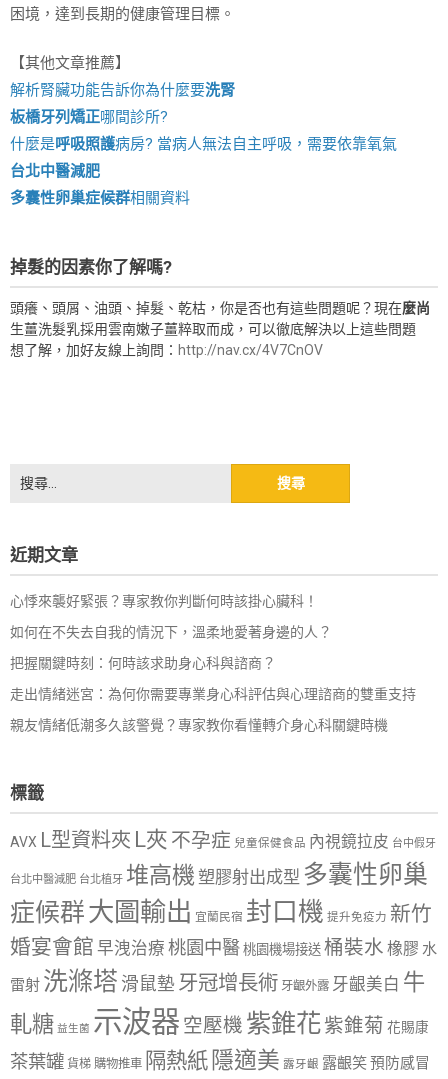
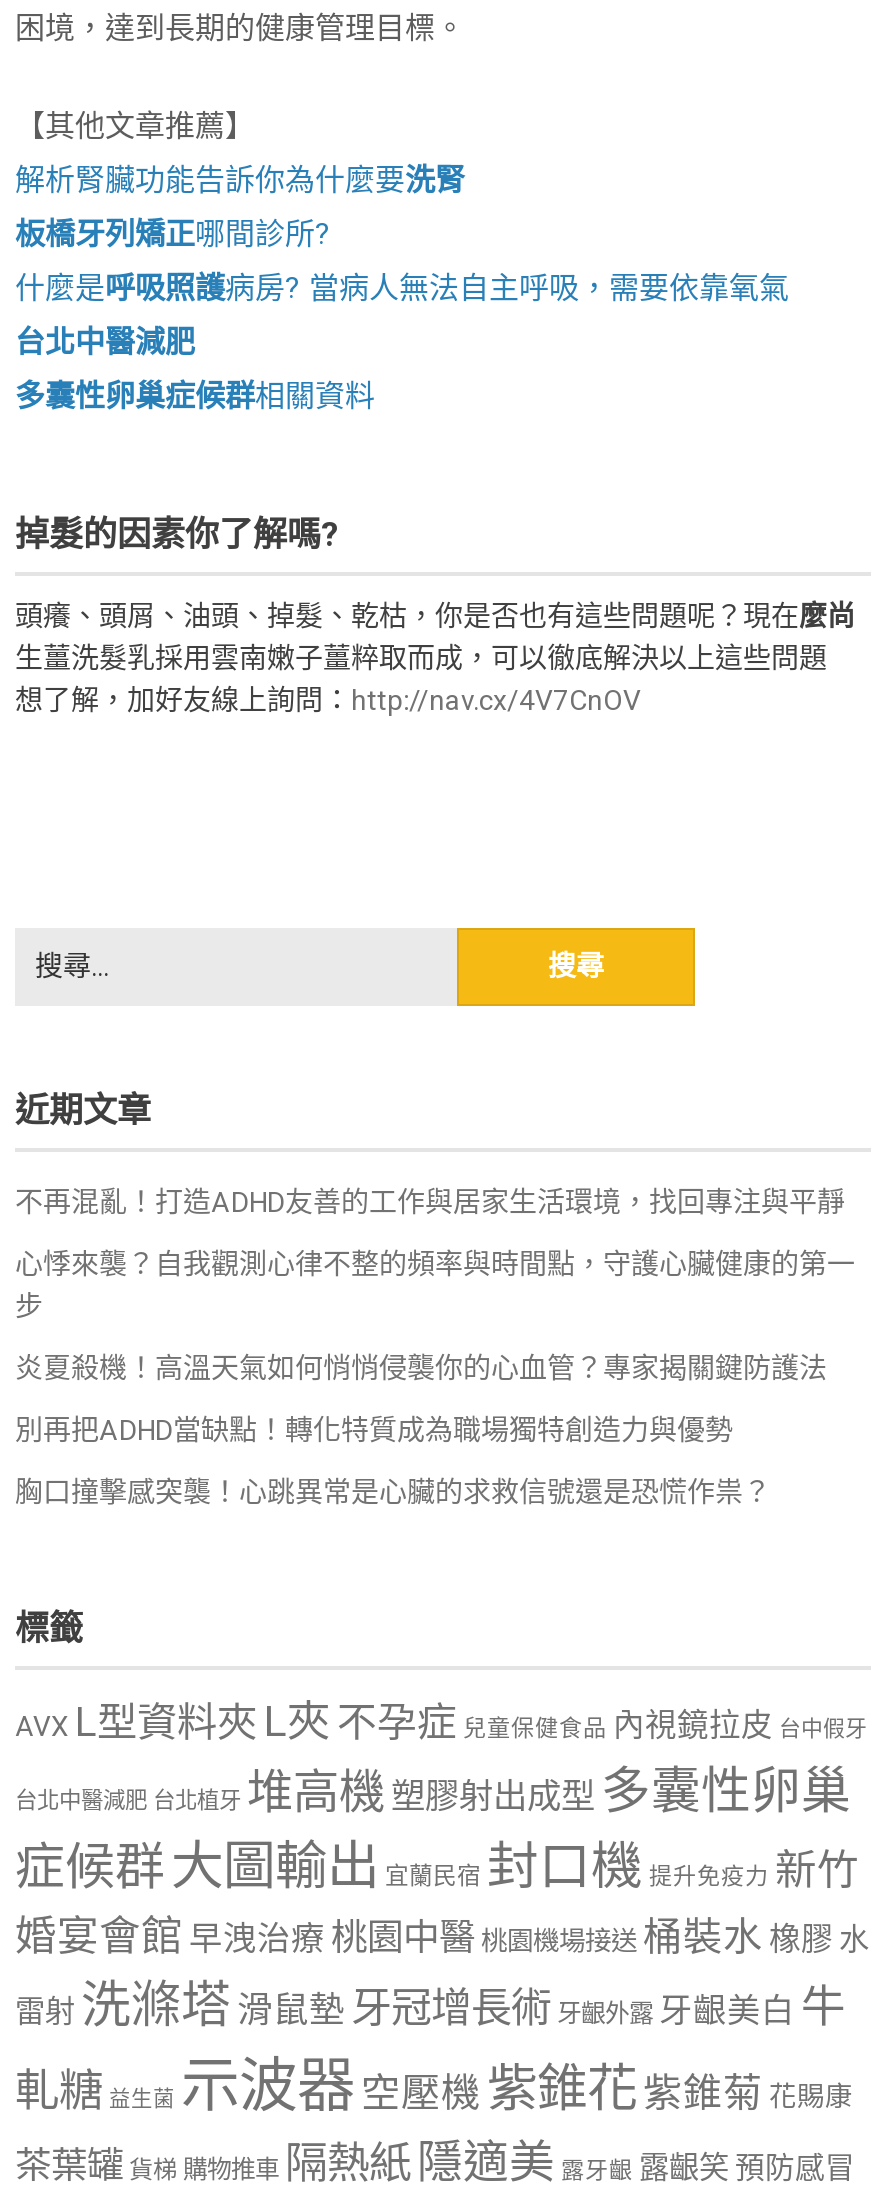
[10,592,318,608] 心悸來襲好緊張？專家教你判斷何時該掛心臟科！ -> [15,1185,845,1217] 不再混亂！打造ADHD友善的工作與居家生活環境，找回專注與平靜
[10,623,332,639] 如何在不失去自我的情況下，溫柔地愛著身邊的人？ -> [15,1247,855,1321] 心悸來襲？自我觀測心律不整的頻率與時間點，守護心臟健康的第一 | 步
[10,654,276,670] 把握關鍵時刻：何時該求助身心科與諮商？ -> [15,1351,827,1383] 炎夏殺機！高溫天氣如何悄悄侵襲你的心血管？專家揭關鍵防護法
[10,685,416,701] 走出情緒迷宮：為何你需要專業身心科評估與心理諮商的雙重支持 -> [15,1413,733,1445] 別再把ADHD當缺點！轉化特質成為職場獨特創造力與優勢
[10,716,388,732] 親友情緒低潮多久該警覺？專家教你看懂轉介身心科關鍵時機 -> [15,1475,771,1507] 胸口撞擊感突襲！心跳異常是心臟的求救信號還是恐慌作祟？

